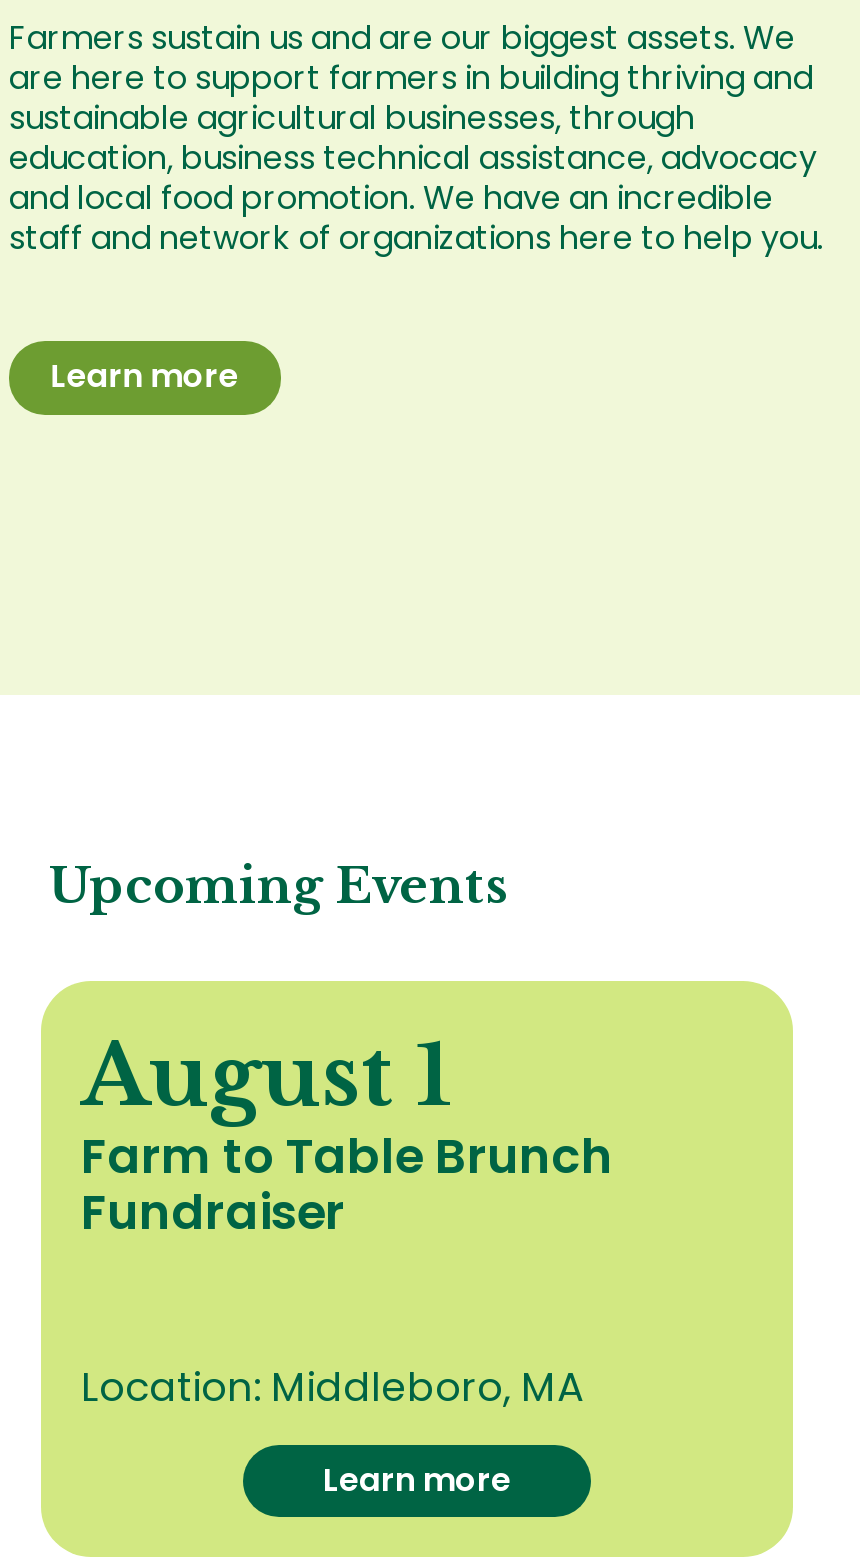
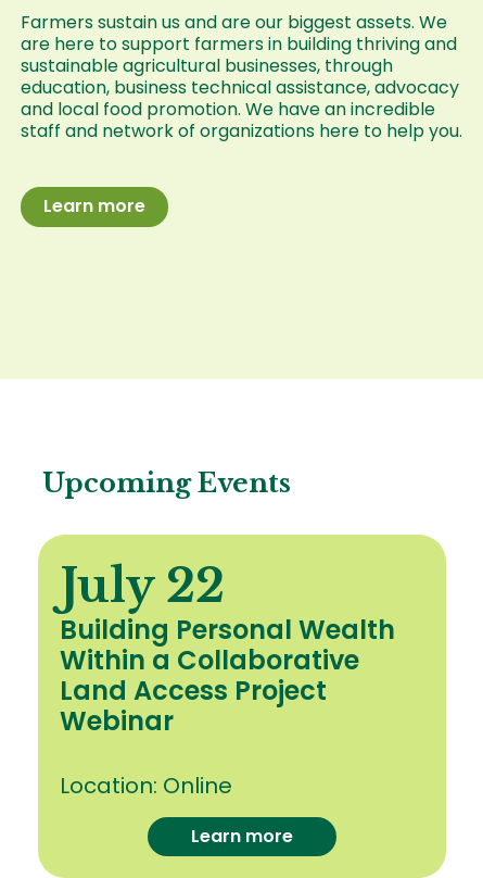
[81,1022,613,1244] August 1 | Farm to Table Brunch | Fundraiser -> [60,557,395,739] July 22 | Building Personal Wealth | Within a Collaborative | Land Access Project | Webinar
[81,1358,583,1414] Location: Middleboro, MA -> [60,770,232,801] Location: Online

